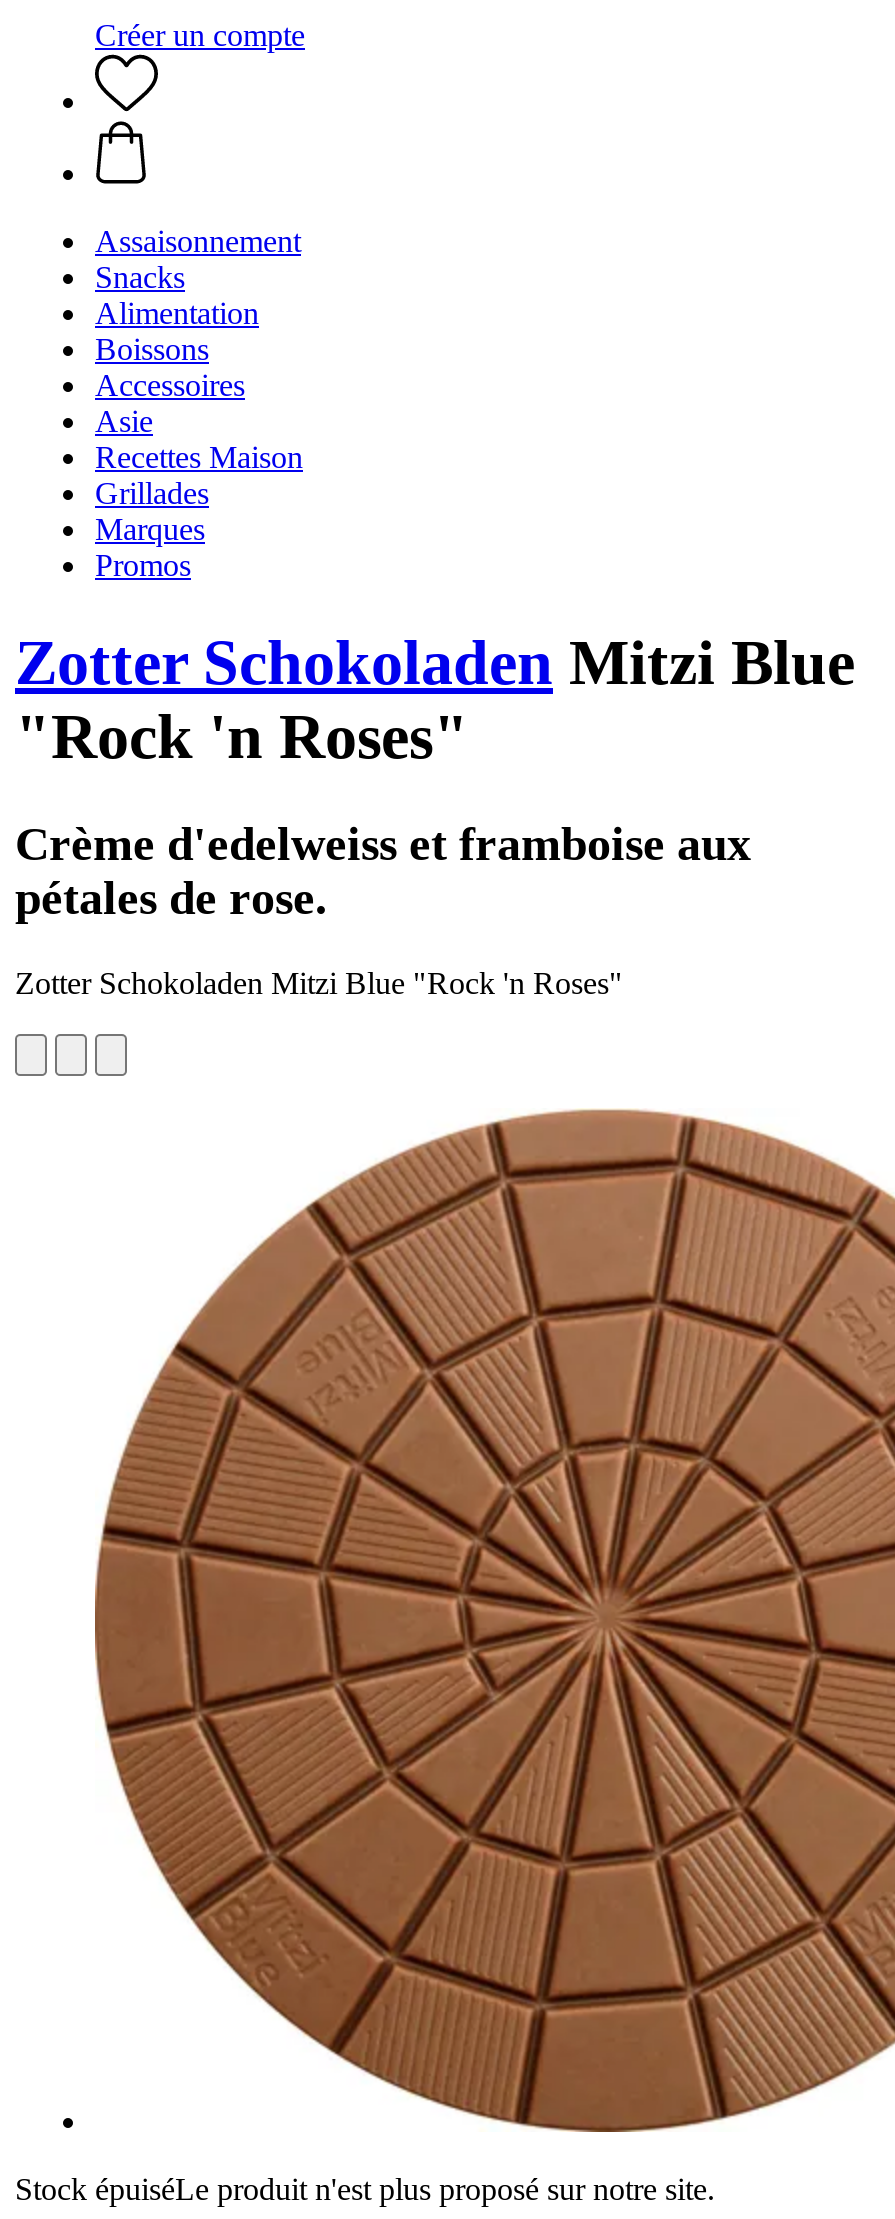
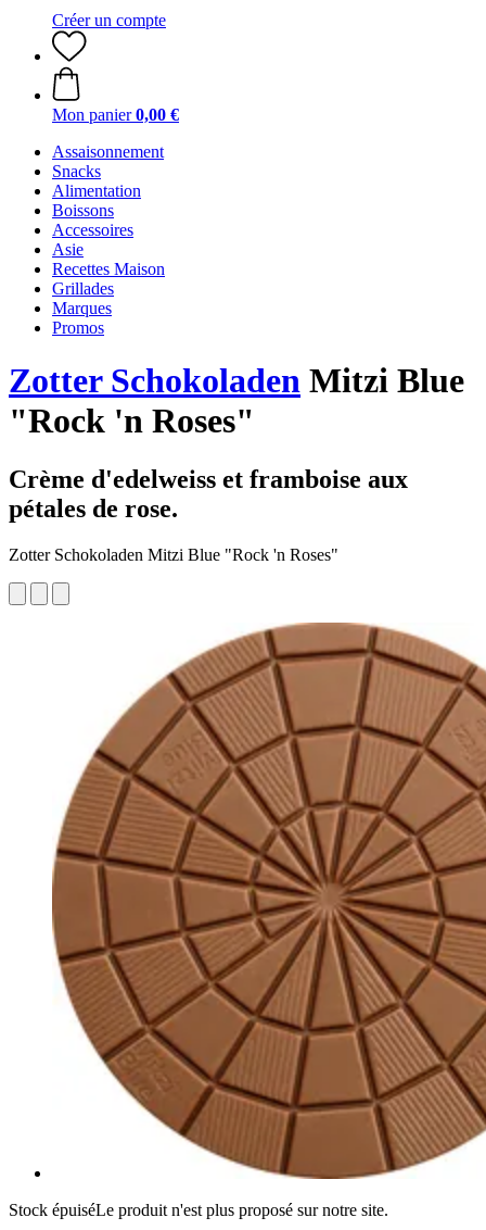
none -> [52,105,179,124] Mon panier 0,00 €

